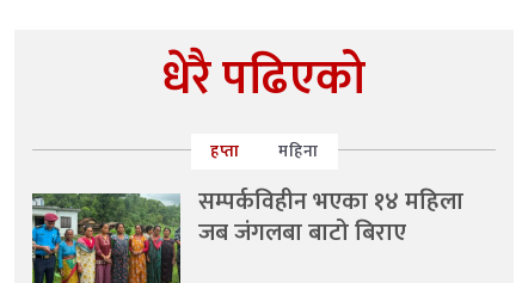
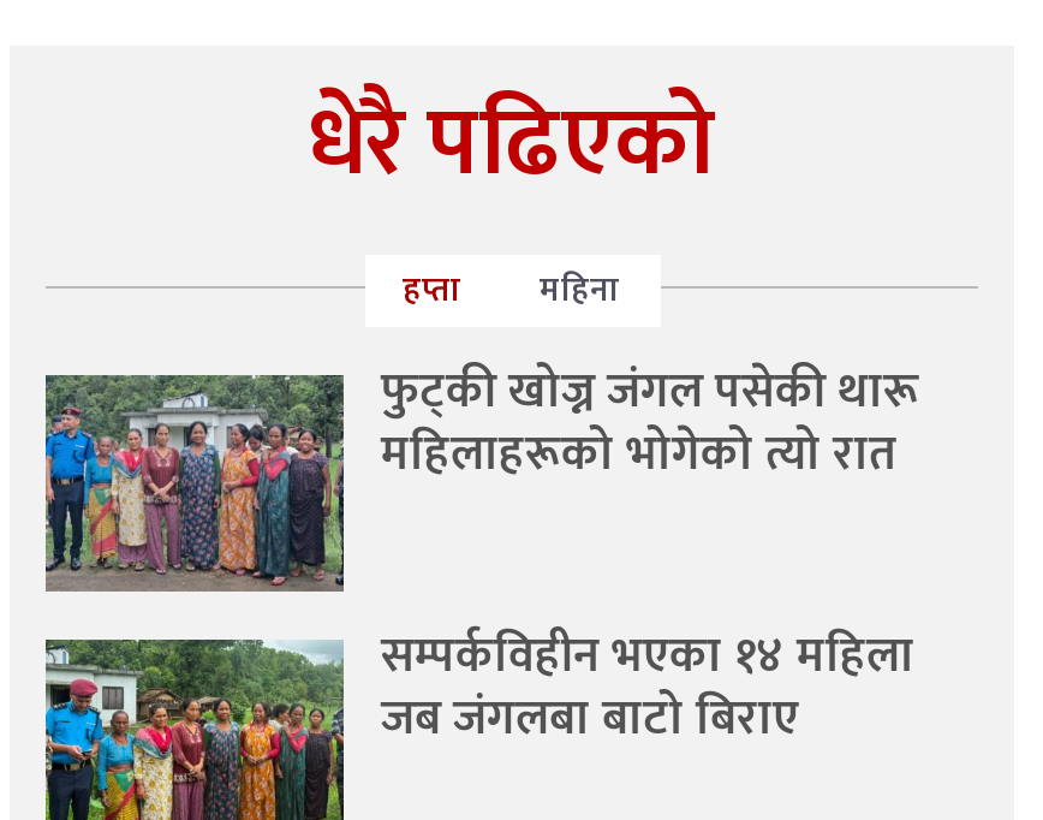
none -> [46,350,919,594] [image] | फुट्की खोज्न जंगल पसेकी थारू | महिलाहरूको भोगेको त्यो रात

